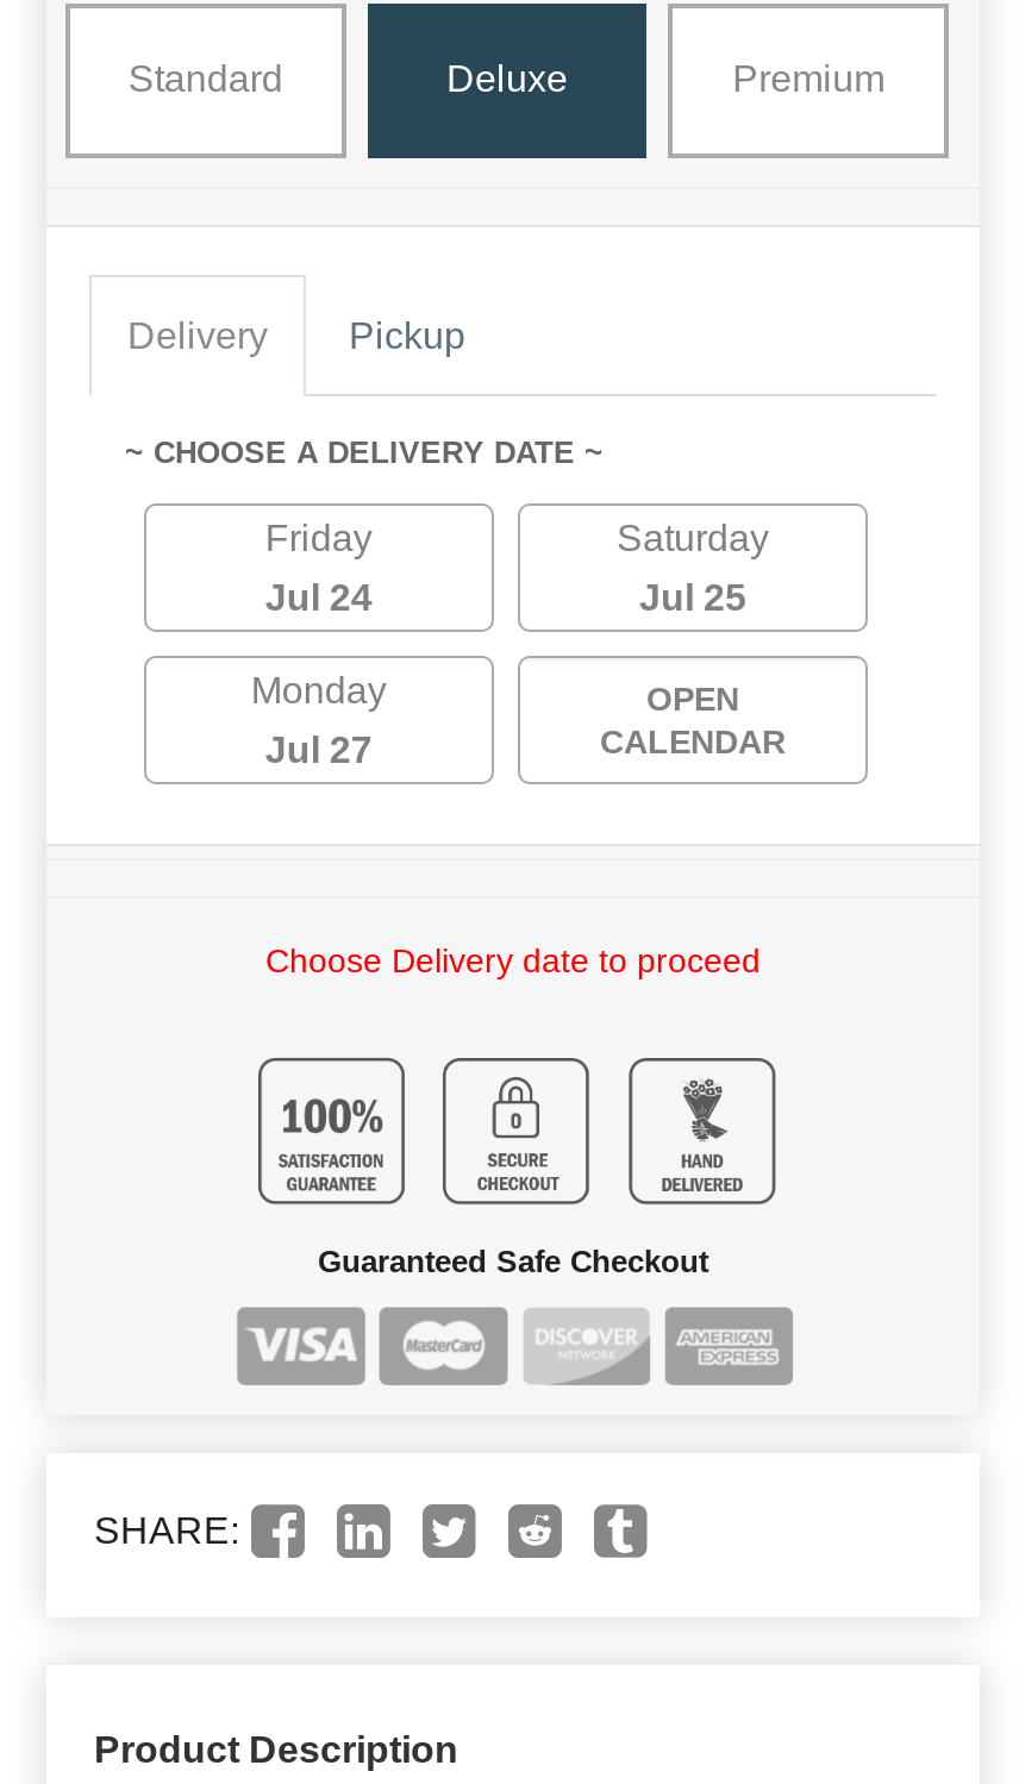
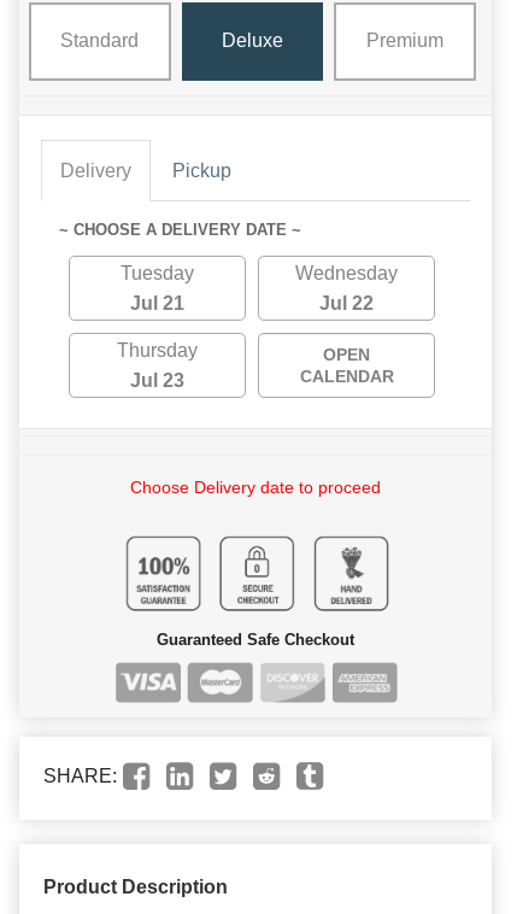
[265,517,372,557] Friday -> [120,262,194,283] Tuesday
[617,517,769,557] Saturday -> [295,262,398,283] Wednesday
[265,576,372,616] Jul 24 -> [130,292,184,313] Jul 21
[639,576,746,616] Jul 25 -> [319,292,374,313] Jul 22
[251,669,387,709] Monday -> [117,339,198,360] Thursday
[265,728,372,769] Jul 27 -> [130,370,184,390] Jul 23

